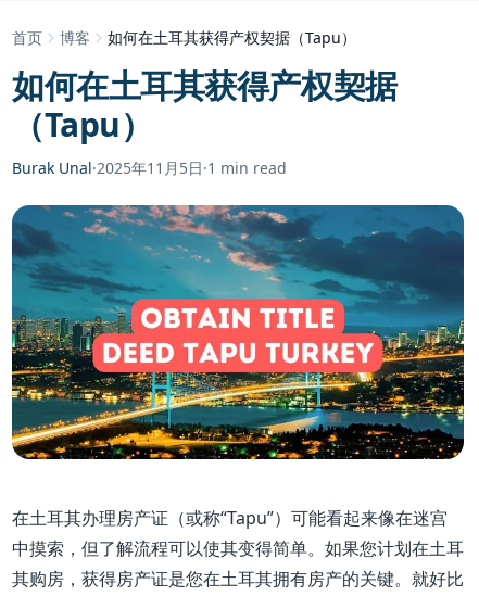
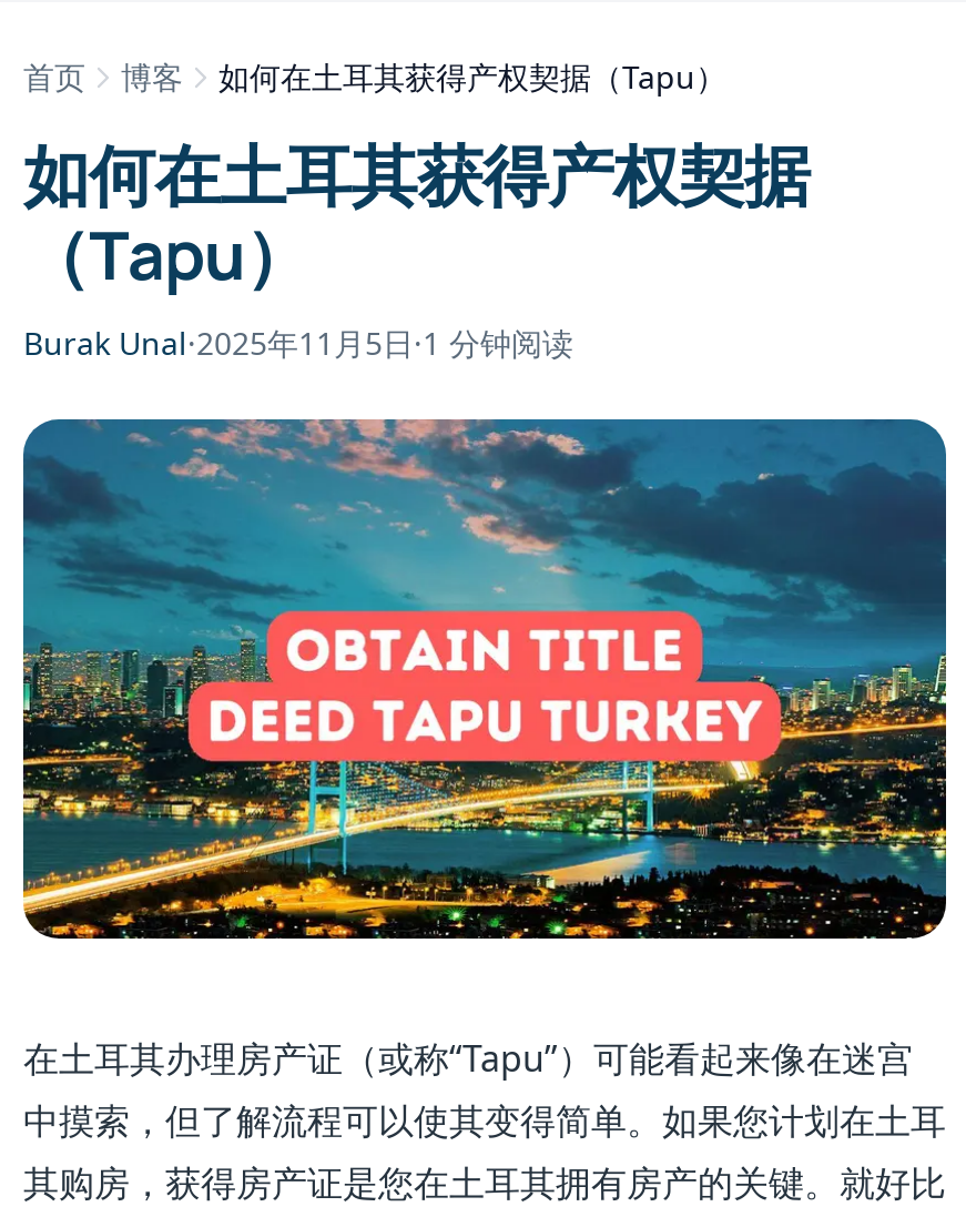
[12,157,287,178] Burak Unal·2025年11月5日· 1 min read -> [23,322,573,364] Burak Unal·2025年11月5日· 1 分钟阅读

